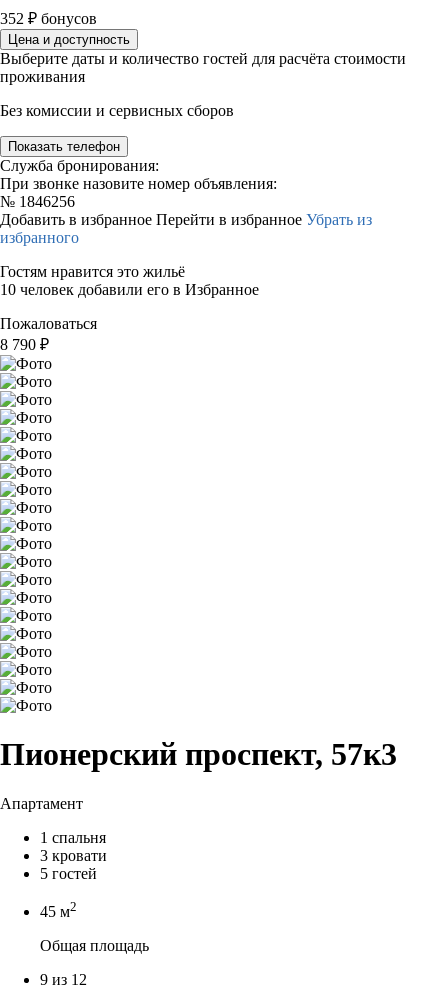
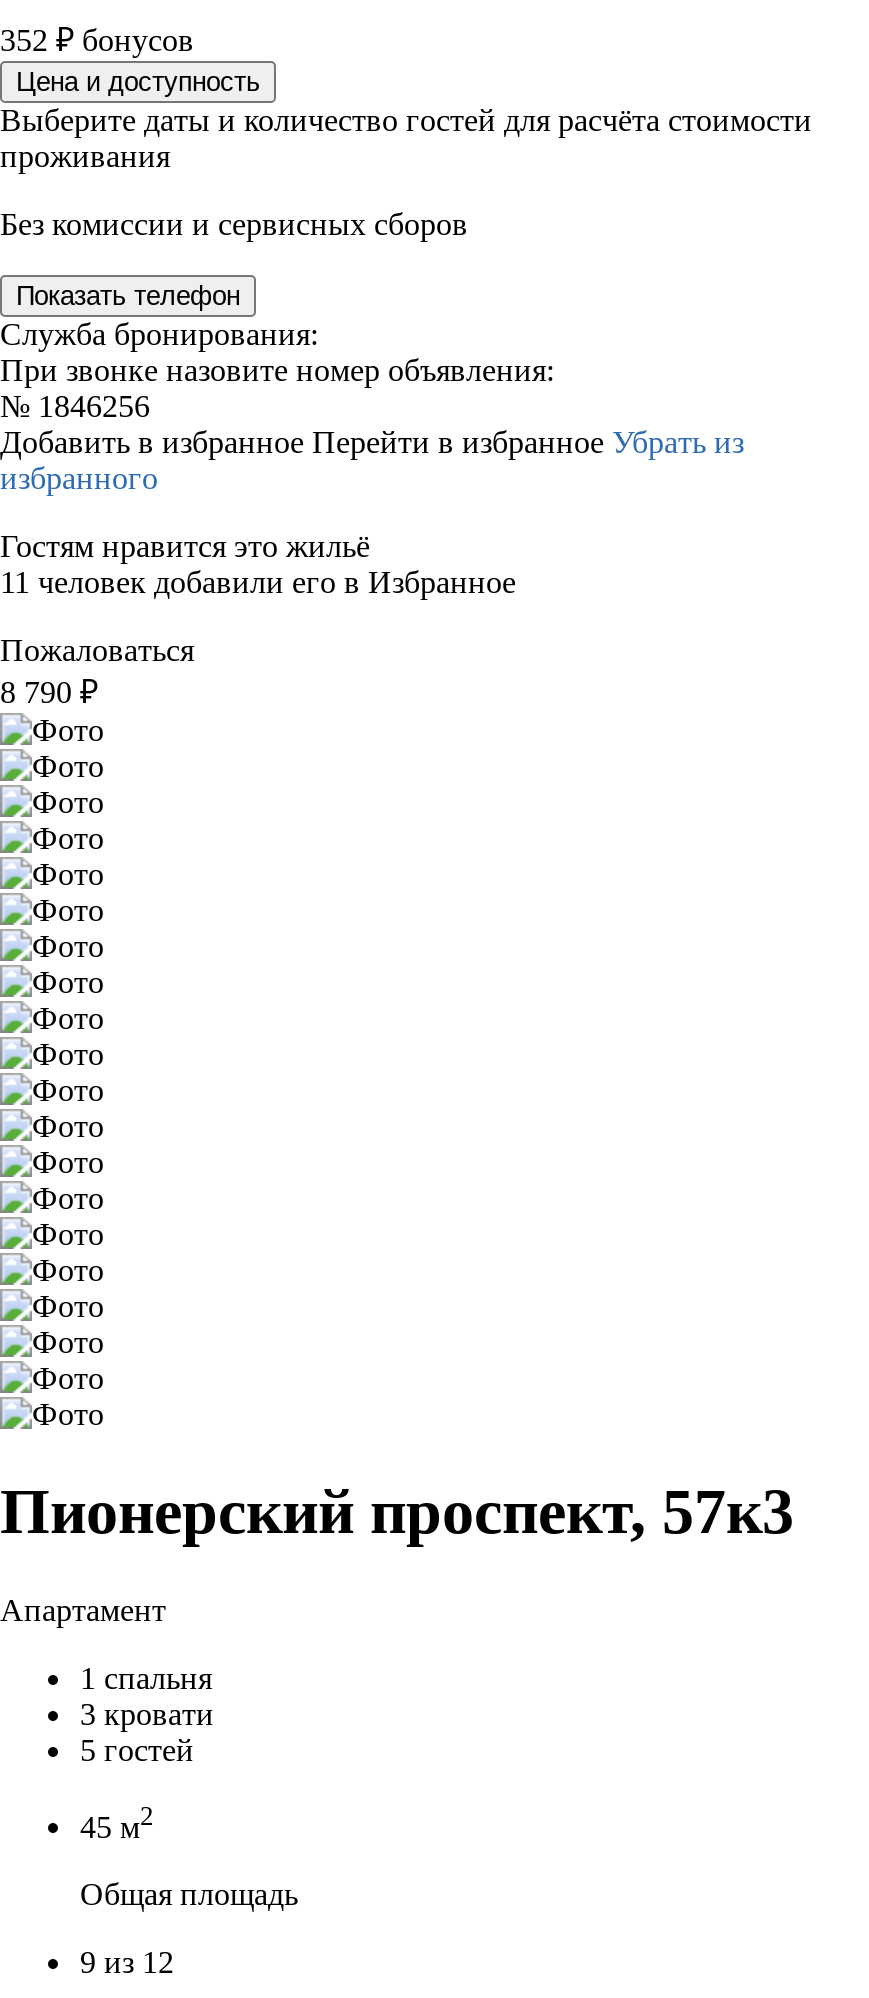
[0,281,259,298] 10 человек добавили его в Избранное -> [0,565,516,599] 11 человек добавили его в Избранное

